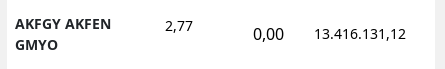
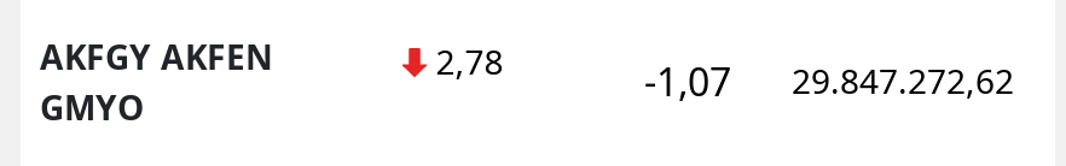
[165,16,193,35] 2,77 -> [436,38,504,83] 2,78
[253,23,284,45] 0,00 -> [644,55,731,108] -1,07
[314,24,406,43] 13.416.131,12 -> [792,57,1014,103] 29.847.272,62

